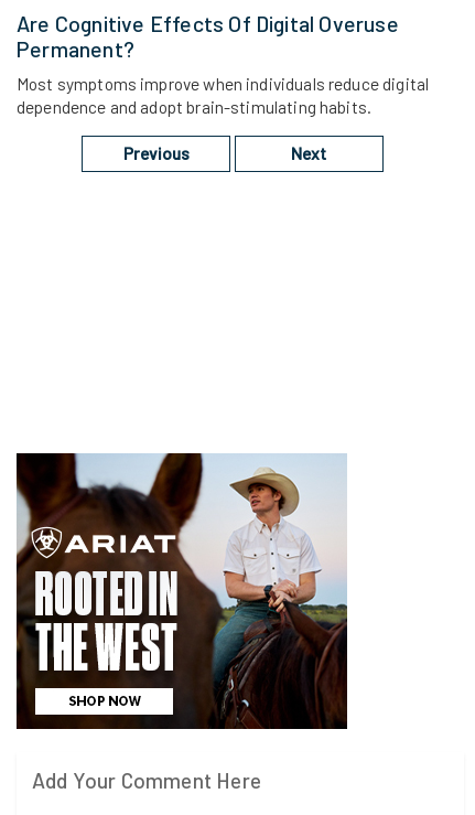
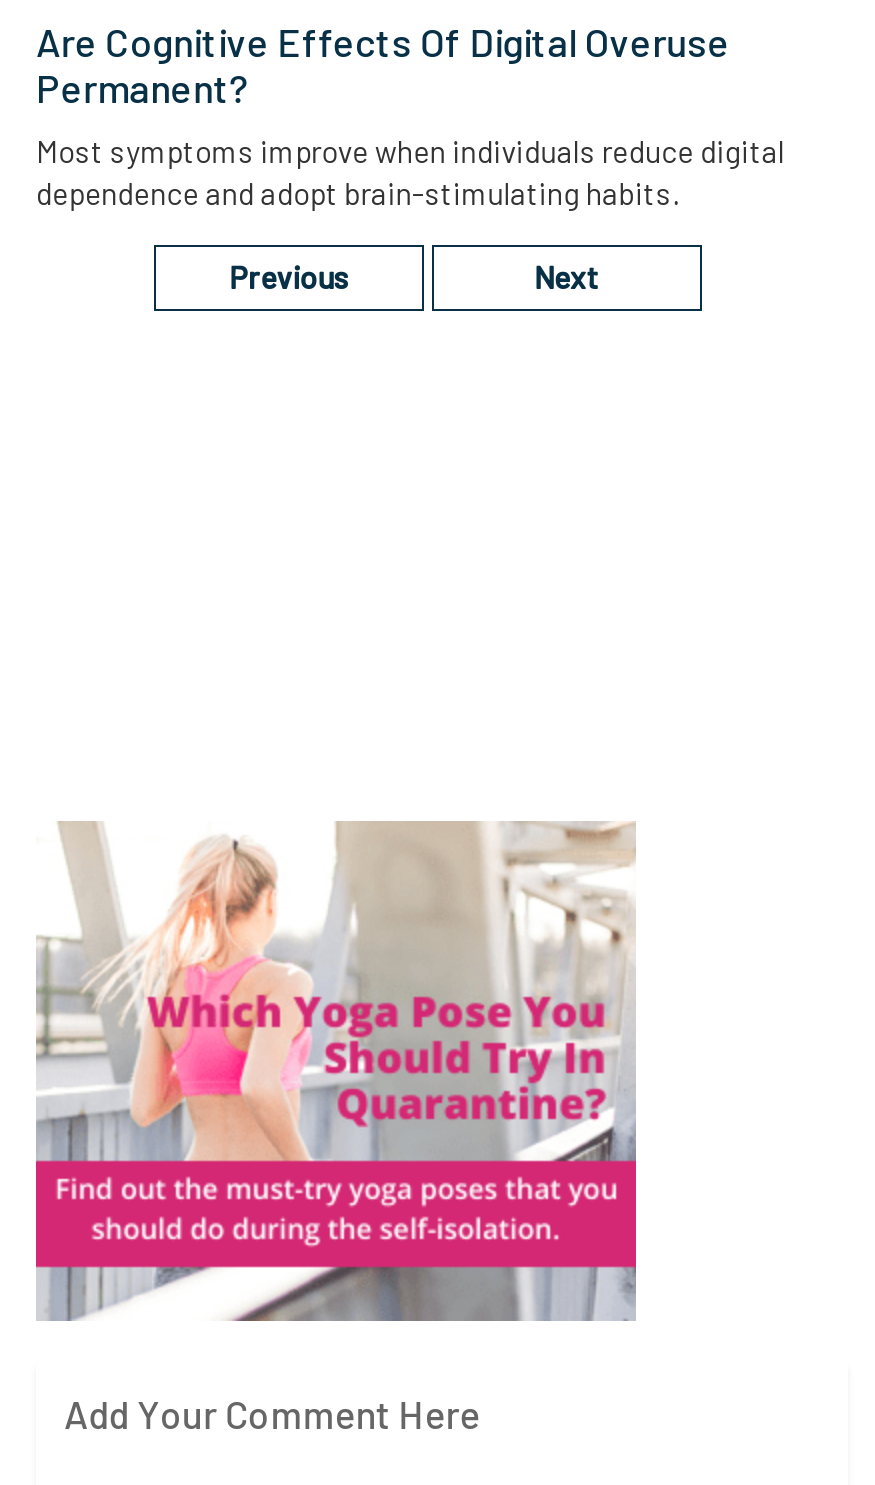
[15,452,348,730] [image] -> [34,821,638,1323] [image]

